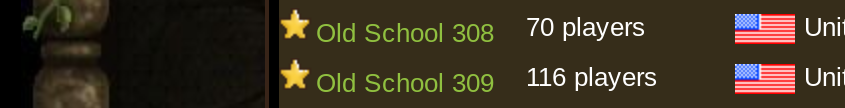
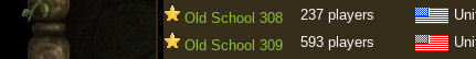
[316,12,646,48] Old School 308 70 players -> [184,7,374,26] Old School 308 237 players
[316,62,658,98] Old School 309 116 players -> [184,34,374,54] Old School 309 593 players

